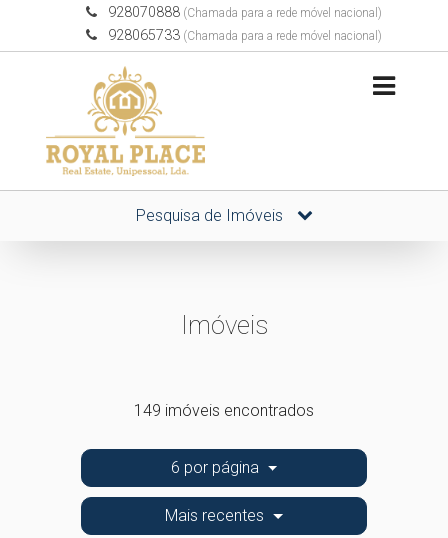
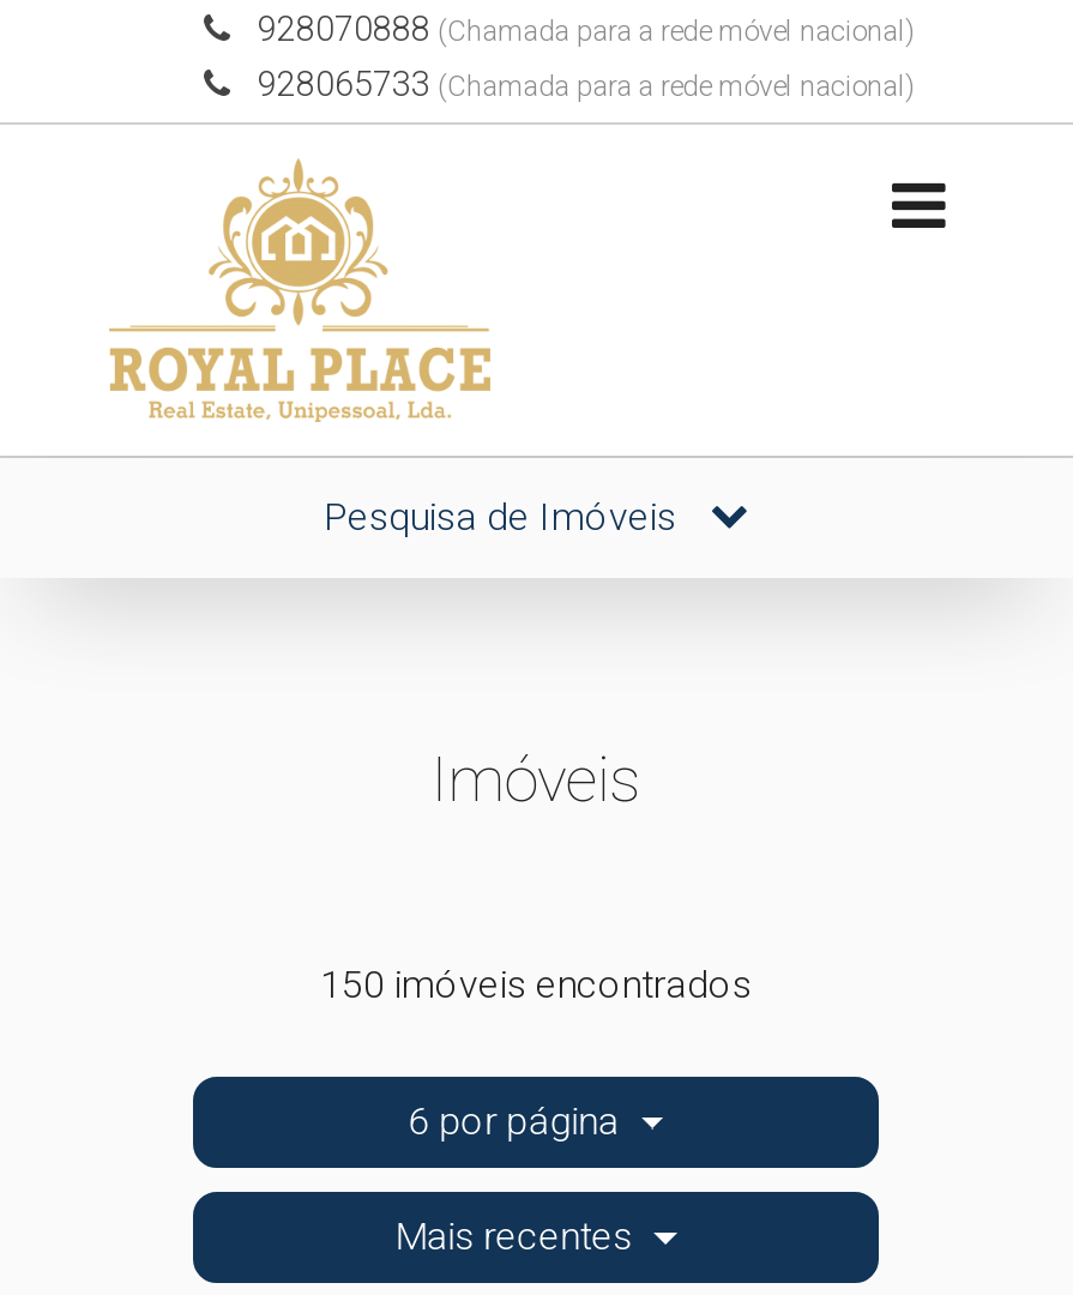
[134,401,314,420] 149 imóveis encontrados -> [320,962,752,1007] 150 imóveis encontrados

